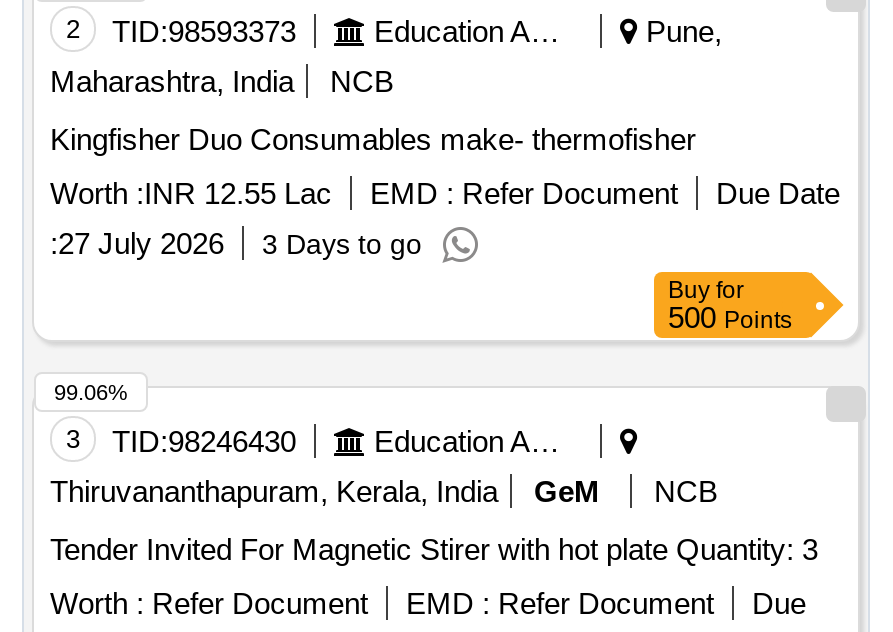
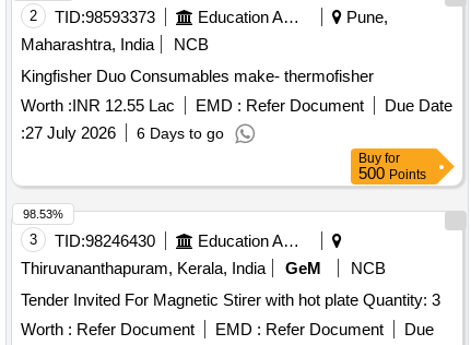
[50,226,422,260] :27 July 2026 3 Days to go -> [21,124,224,142] :27 July 2026 6 Days to go
[54,380,128,404] 99.06% -> [23,208,63,221] 98.53%

